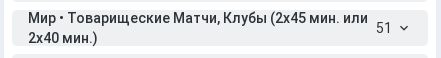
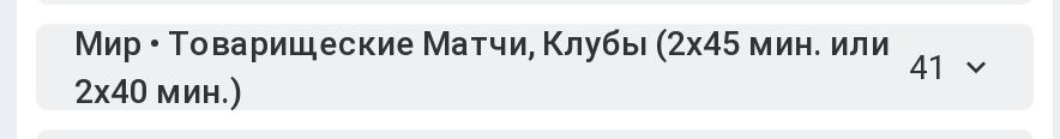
[376,20,392,36] 51 -> [909,48,947,86] 41

